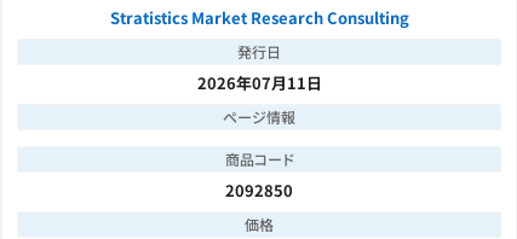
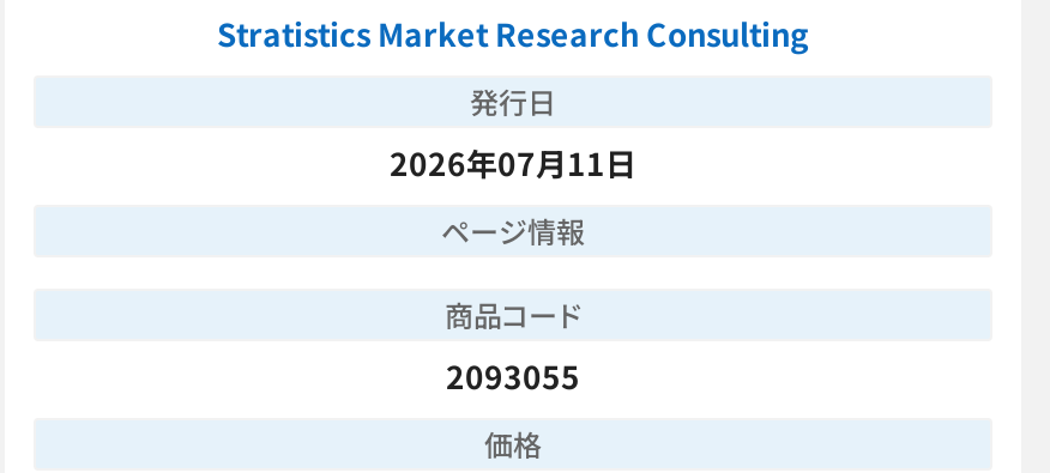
[225,179,293,202] 2092850 -> [446,353,580,399] 2093055

